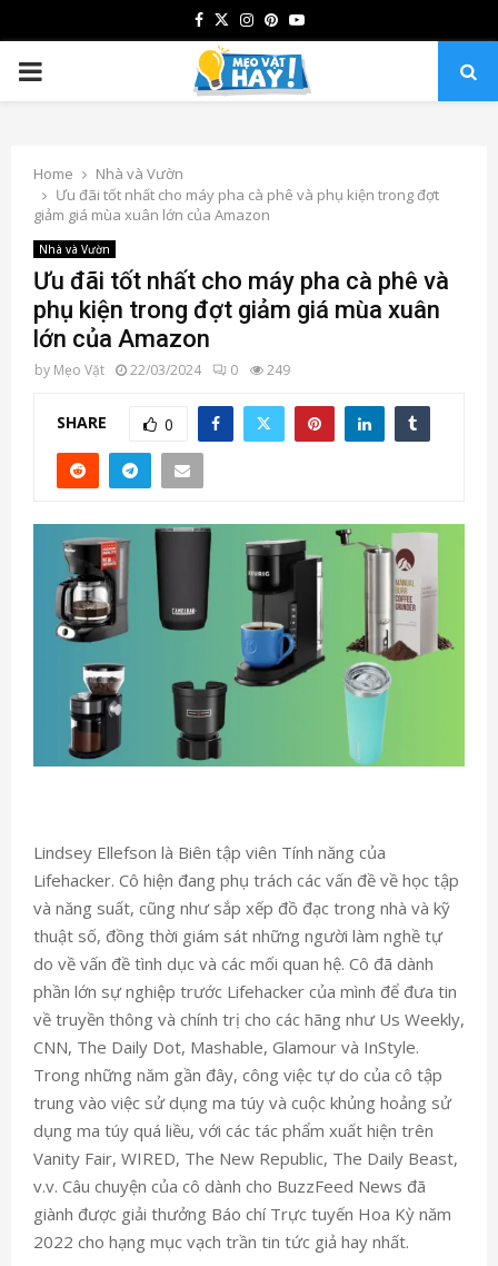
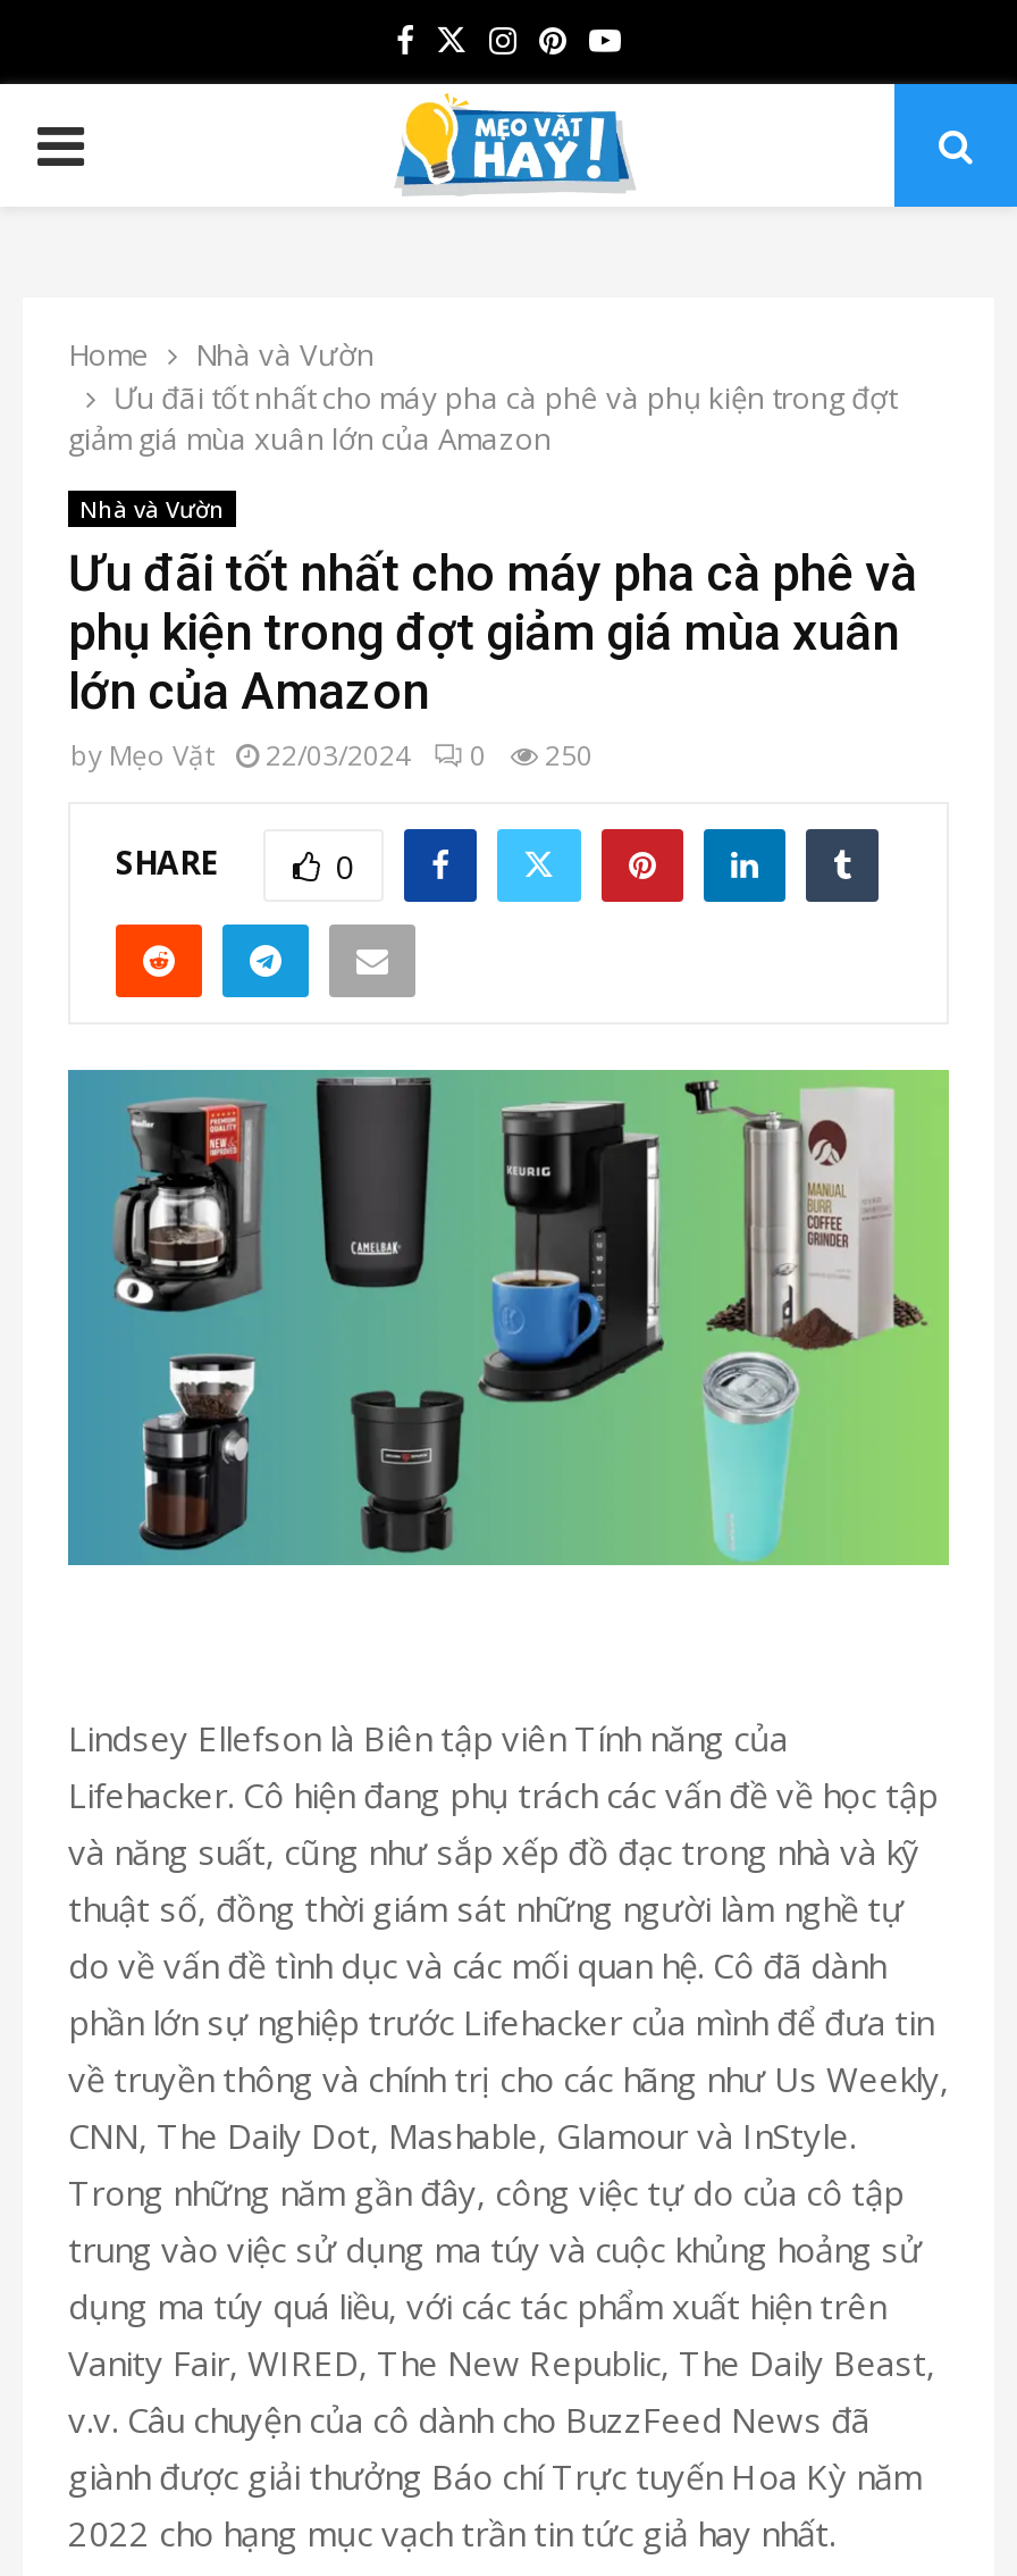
[34,360,290,379] by Mẹo Vặt 22/03/2024 0 249 -> [70,736,592,775] by Mẹo Vặt 22/03/2024 0 250

